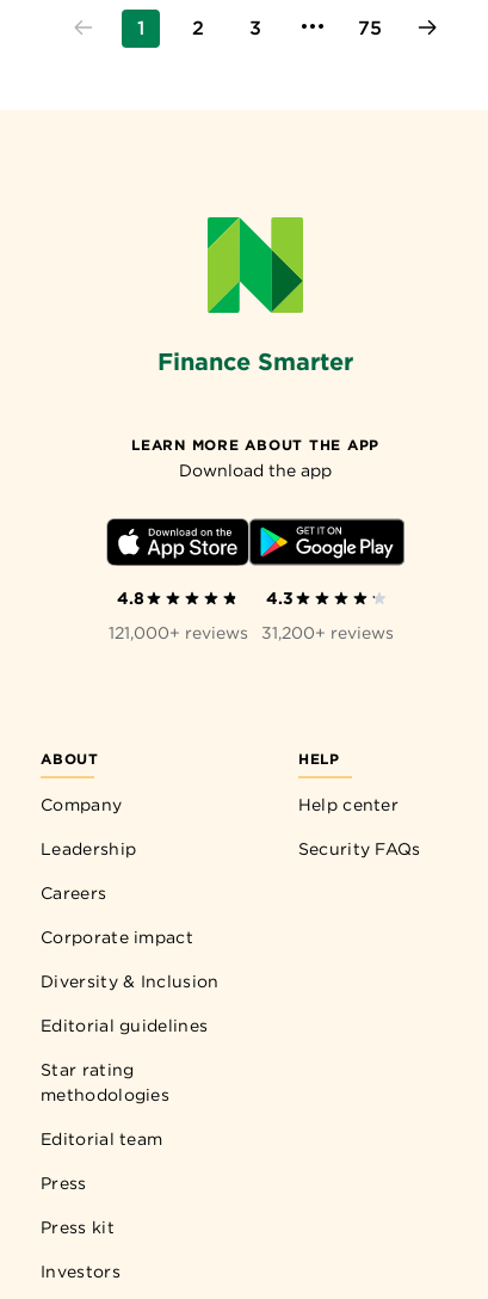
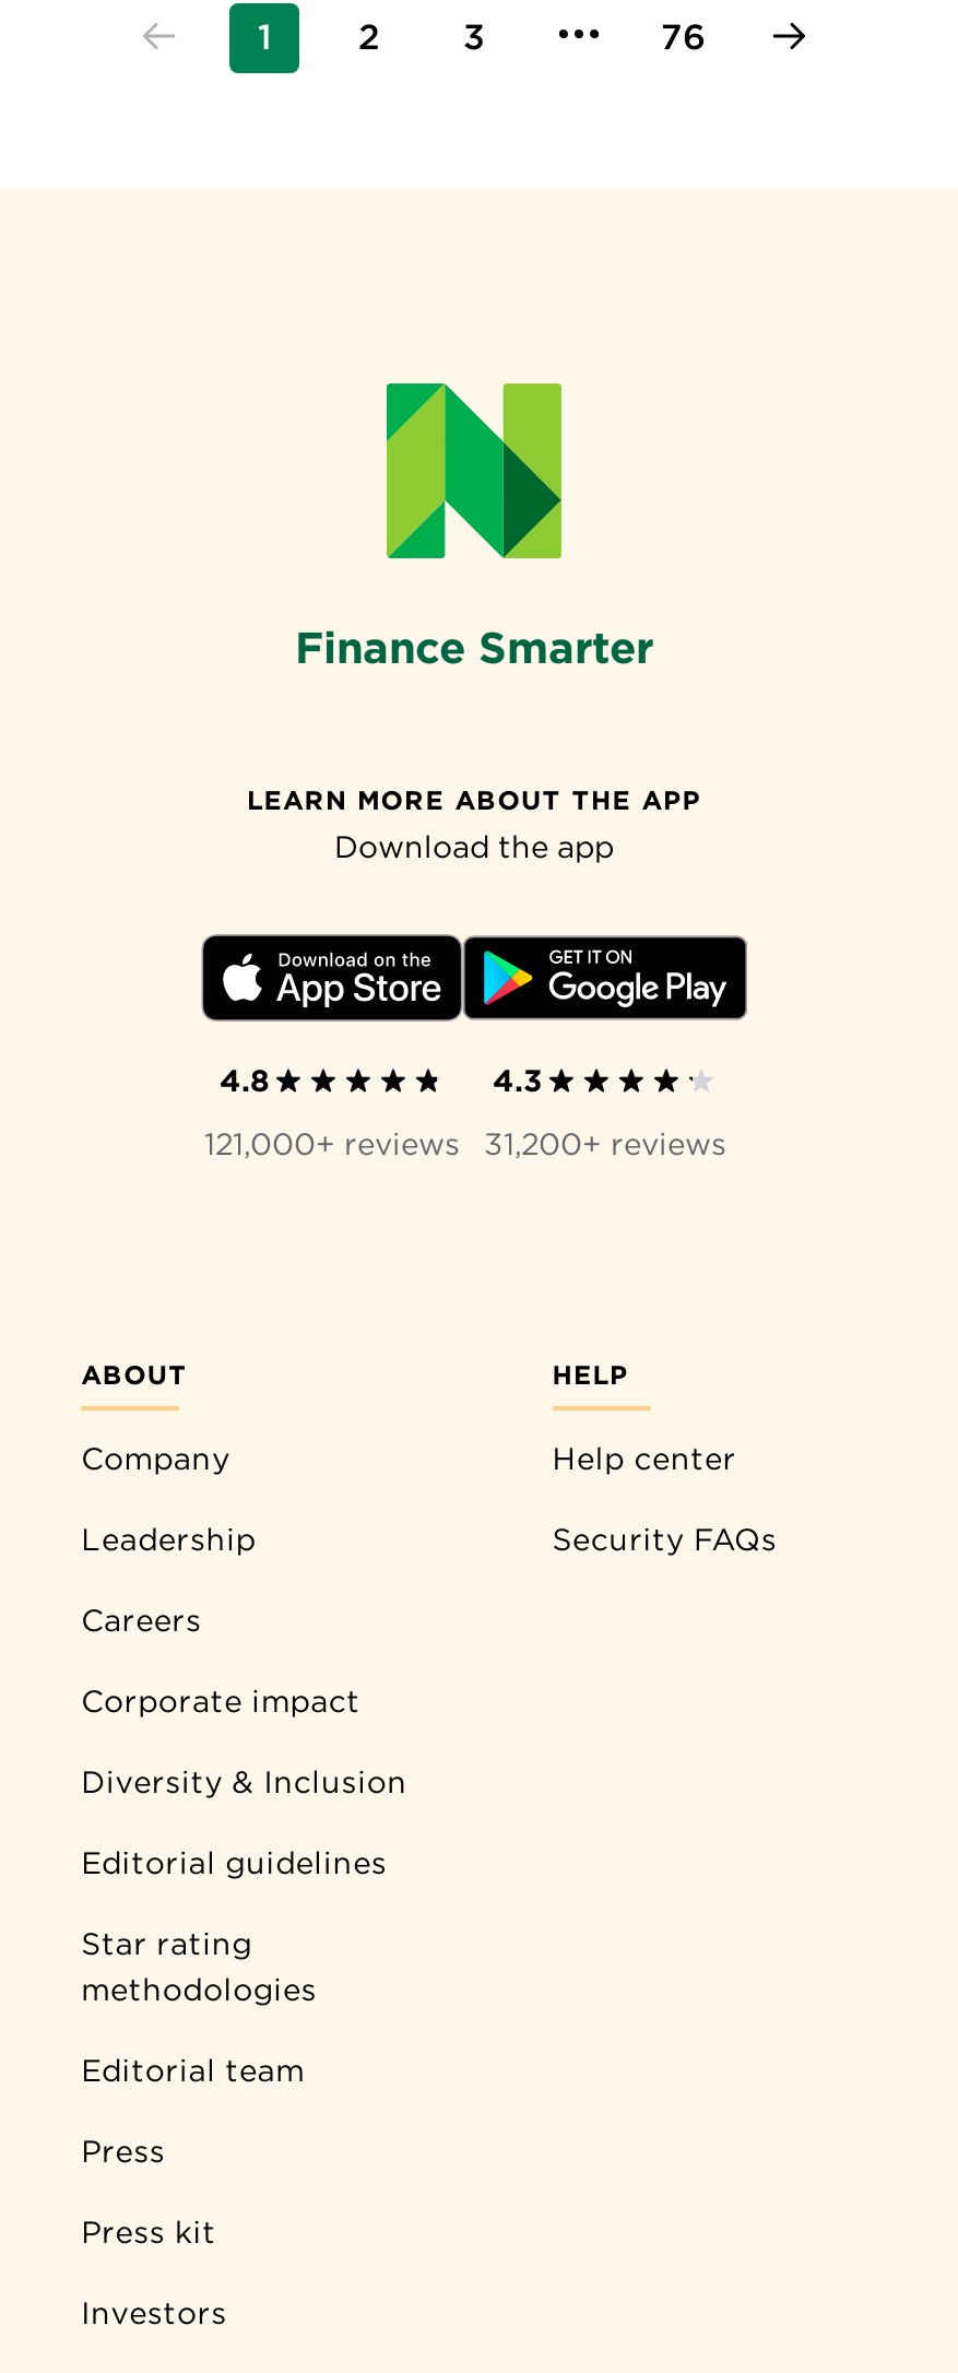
[358,17,382,40] 75 -> [661,17,707,59] 76

